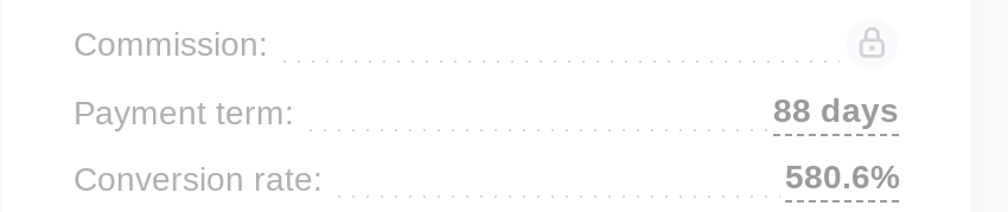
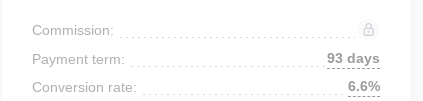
[773,91,899,129] 88 days -> [327,50,380,66] 93 days
[785,158,899,195] 580.6% -> [348,78,380,94] 6.6%

